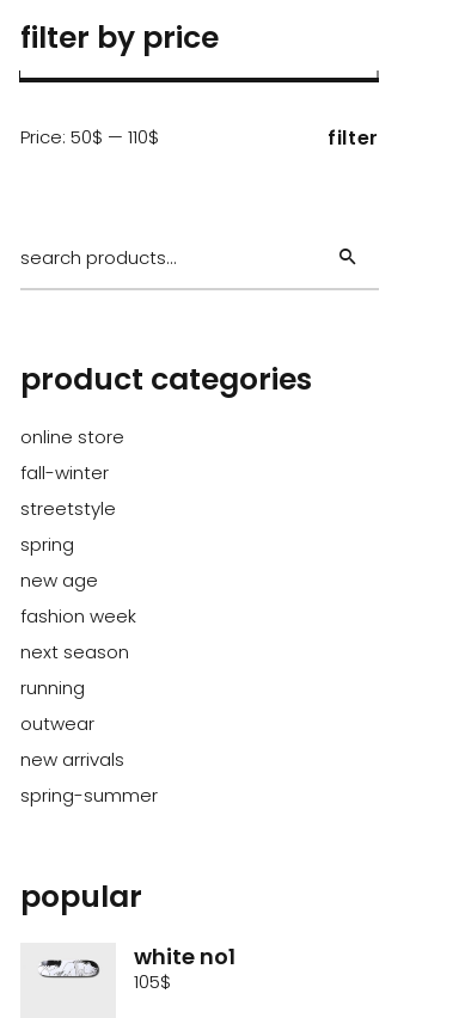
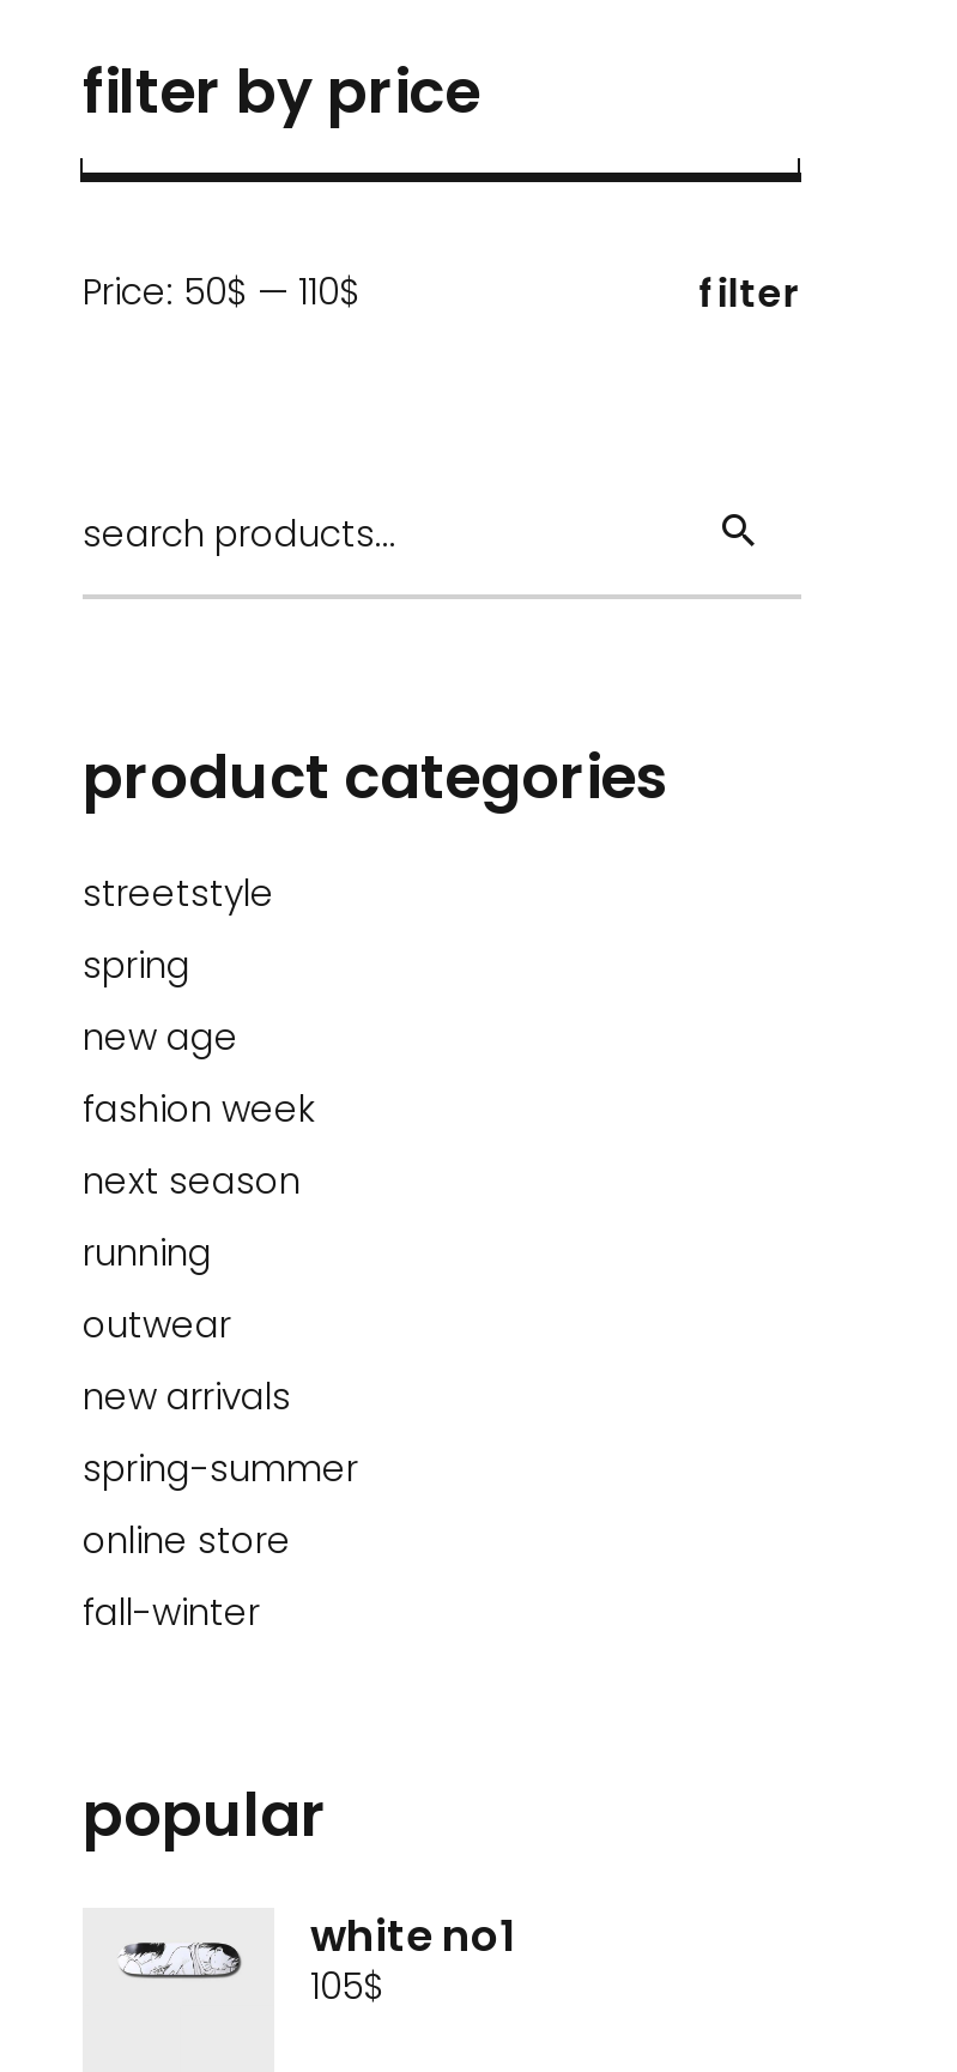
moved [20,424,124,485] -> [83,1515,291,1637]: online store | fall-winter
moved [20,496,158,808] -> [83,868,358,1494]: streetstyle | spring | new age | ... | new arrivals | spring-summer

